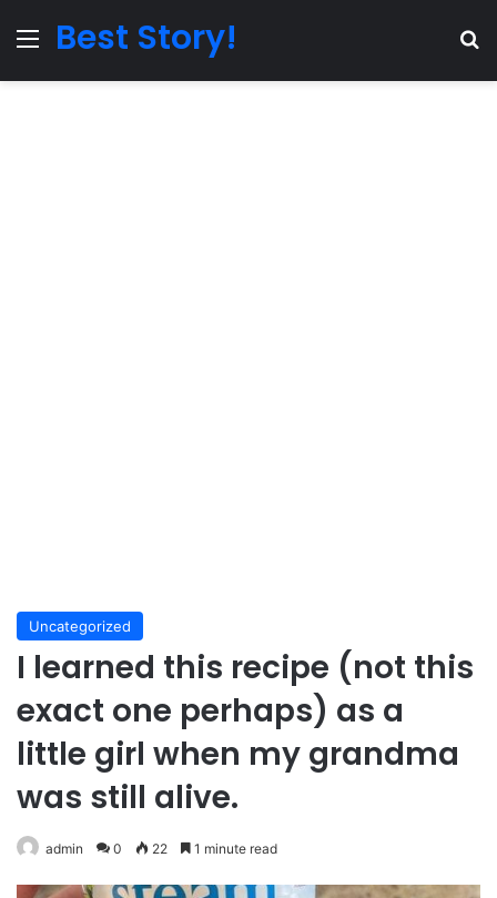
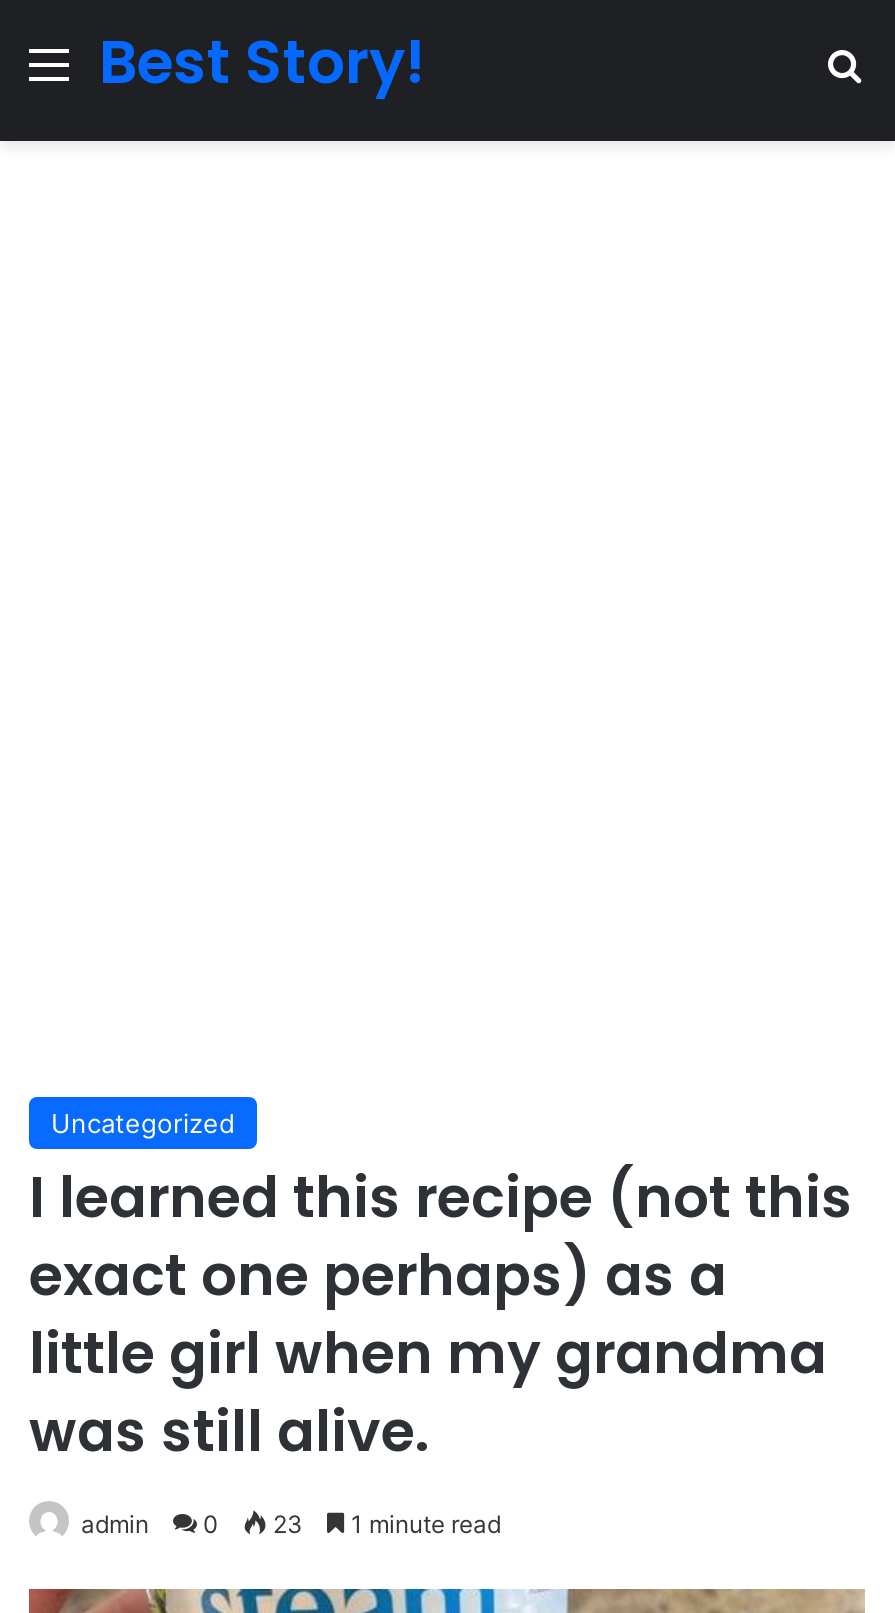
[45,840,277,857] admin 0 22 1 minute read -> [81,1509,501,1539] admin 0 23 1 minute read

